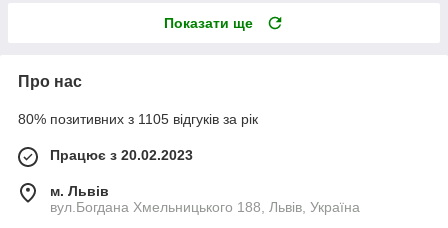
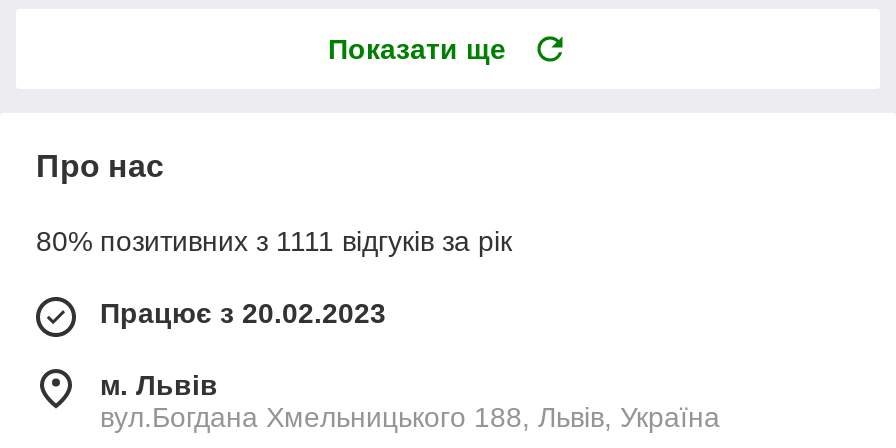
[18,111,258,127] 80% позитивних з 1105 відгуків за рік -> [36,225,512,257] 80% позитивних з 1111 відгуків за рік

